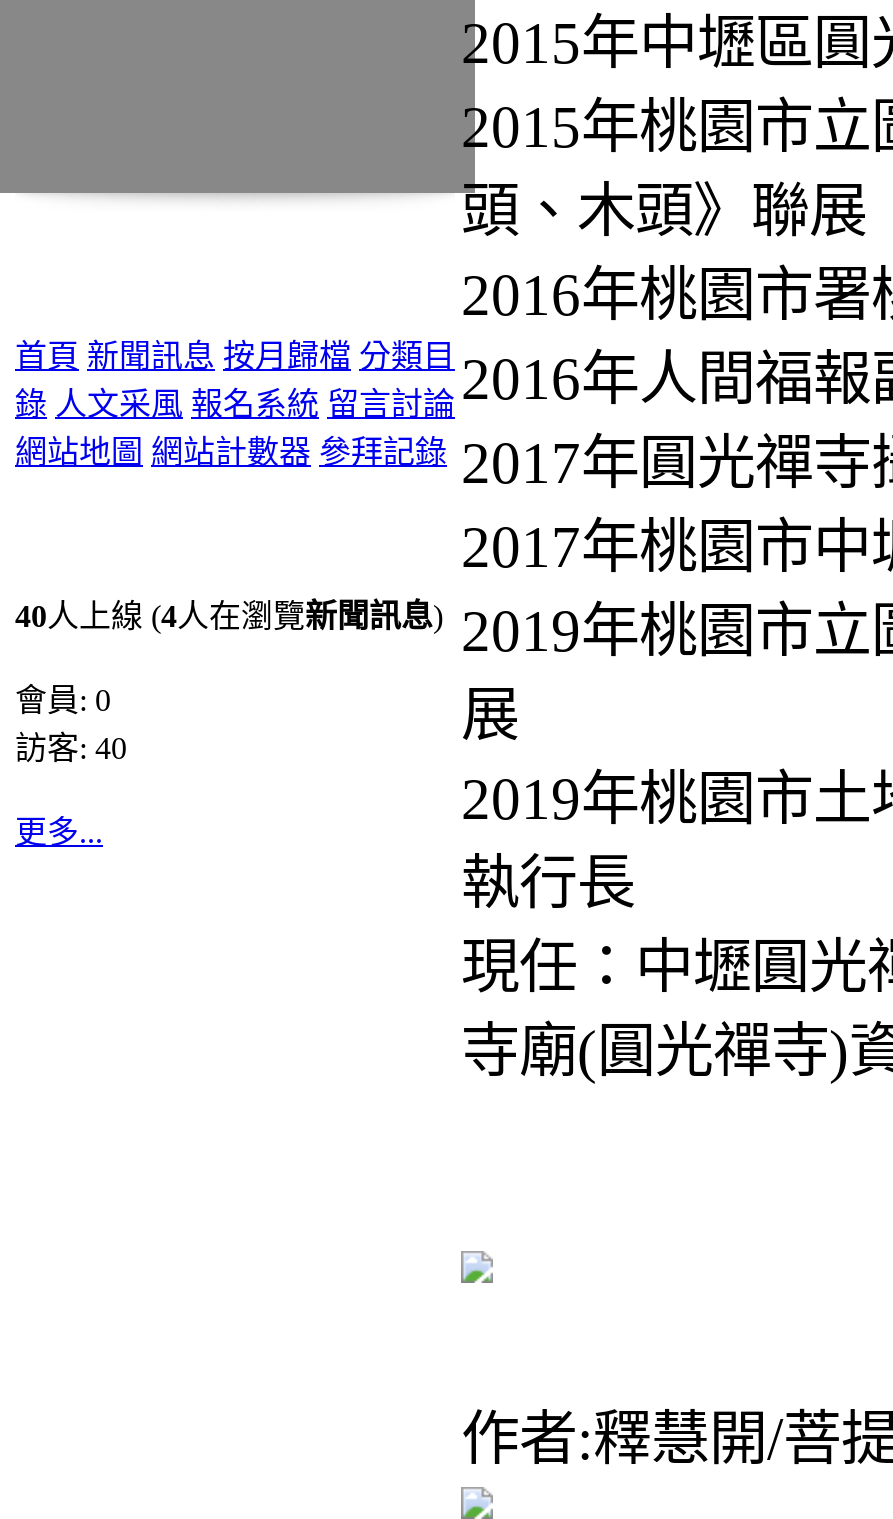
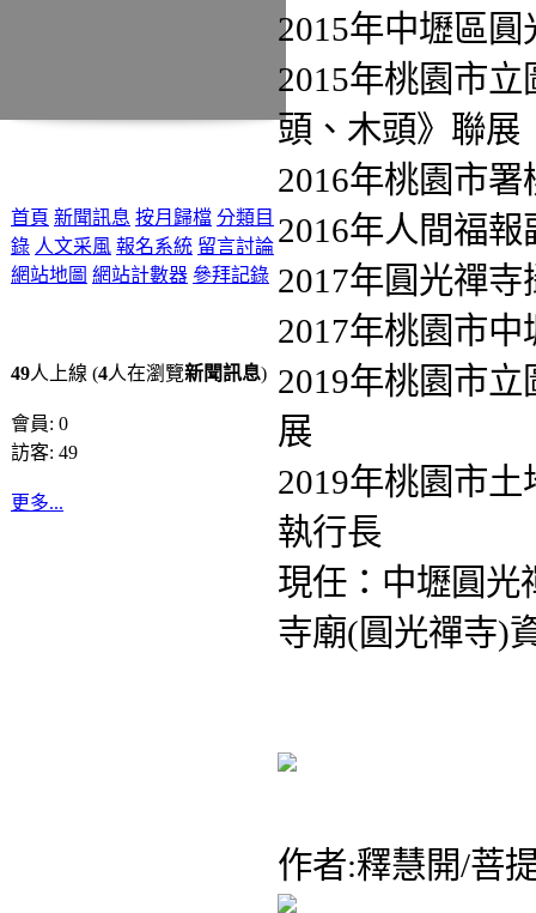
[15,599,443,633] 40人上線 (4人在瀏覽新聞訊息) -> [11,363,267,383] 49人上線 (4人在瀏覽新聞訊息)
[15,731,127,765] 訪客: 40 -> [11,442,78,462] 訪客: 49

